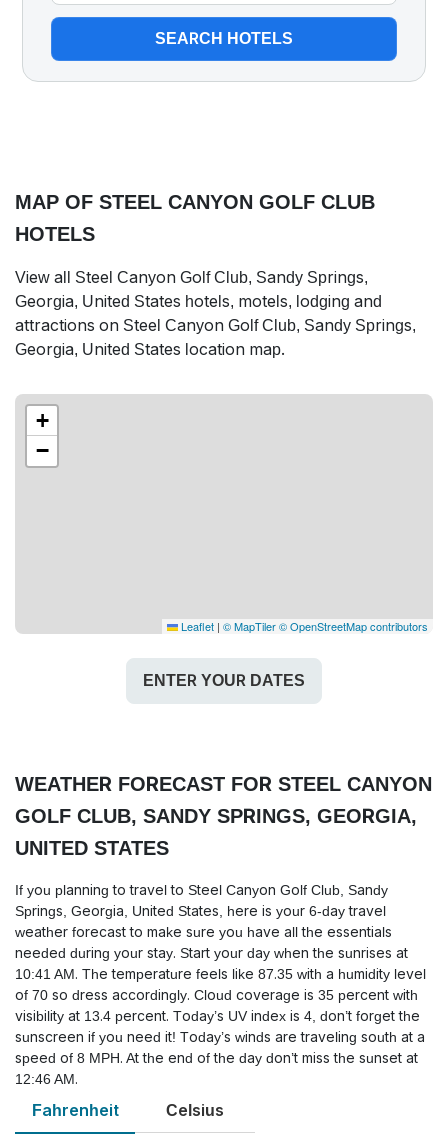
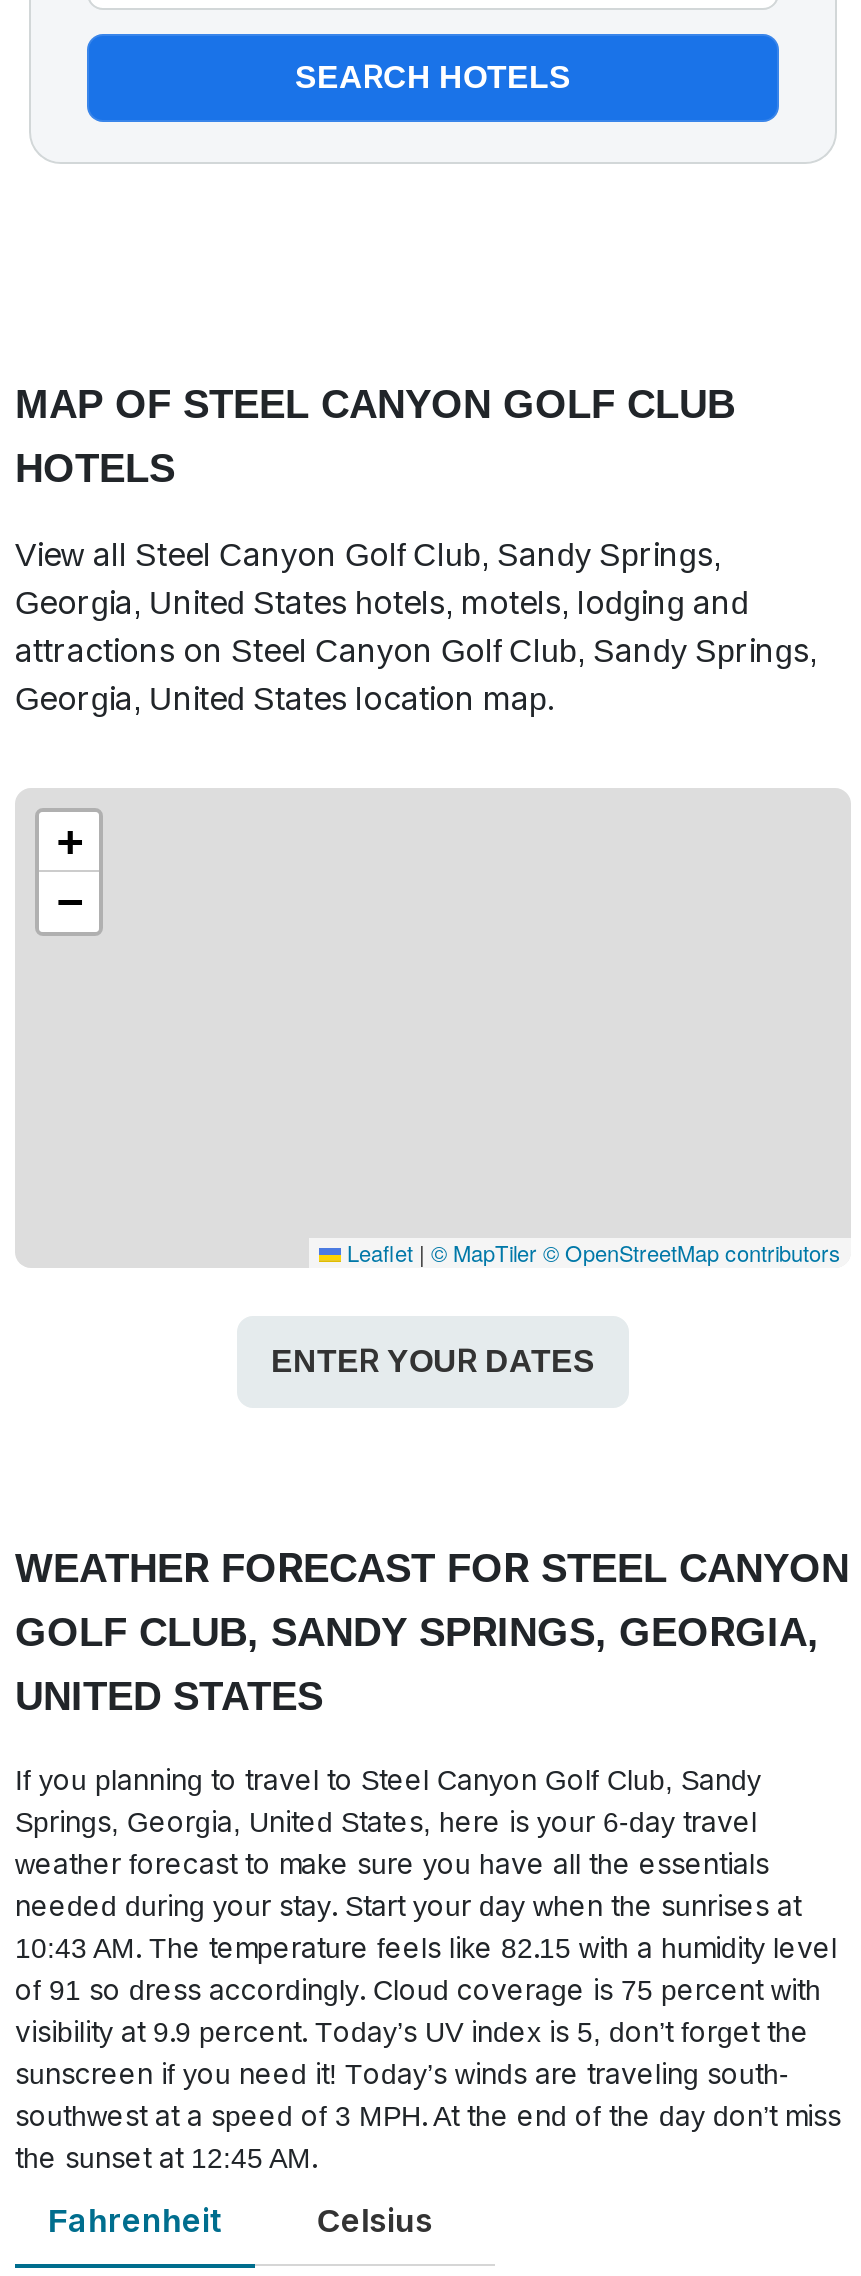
[15,966,426,1087] 10:41 AM. The temperature feels like 87.35 with a humidity level | of 70 so dress accordingly. Cloud coverage is 35 percent with | visibility at 13.4 percent. Today’s UV index is 4, don’t forget the | sunscreen if you need it! Today’s winds are traveling south at a | speed of 8 MPH. At the end of the day don’t miss the sunset at | 12:46 AM. -> [15,1932,841,2174] 10:43 AM. The temperature feels like 82.15 with a humidity level | of 91 so dress accordingly. Cloud coverage is 75 percent with | visibility at 9.9 percent. Today’s UV index is 5, don’t forget the | sunscreen if you need it! Today’s winds are traveling south- | southwest at a speed of 3 MPH. At the end of the day don’t miss | the sunset at 12:45 AM.

